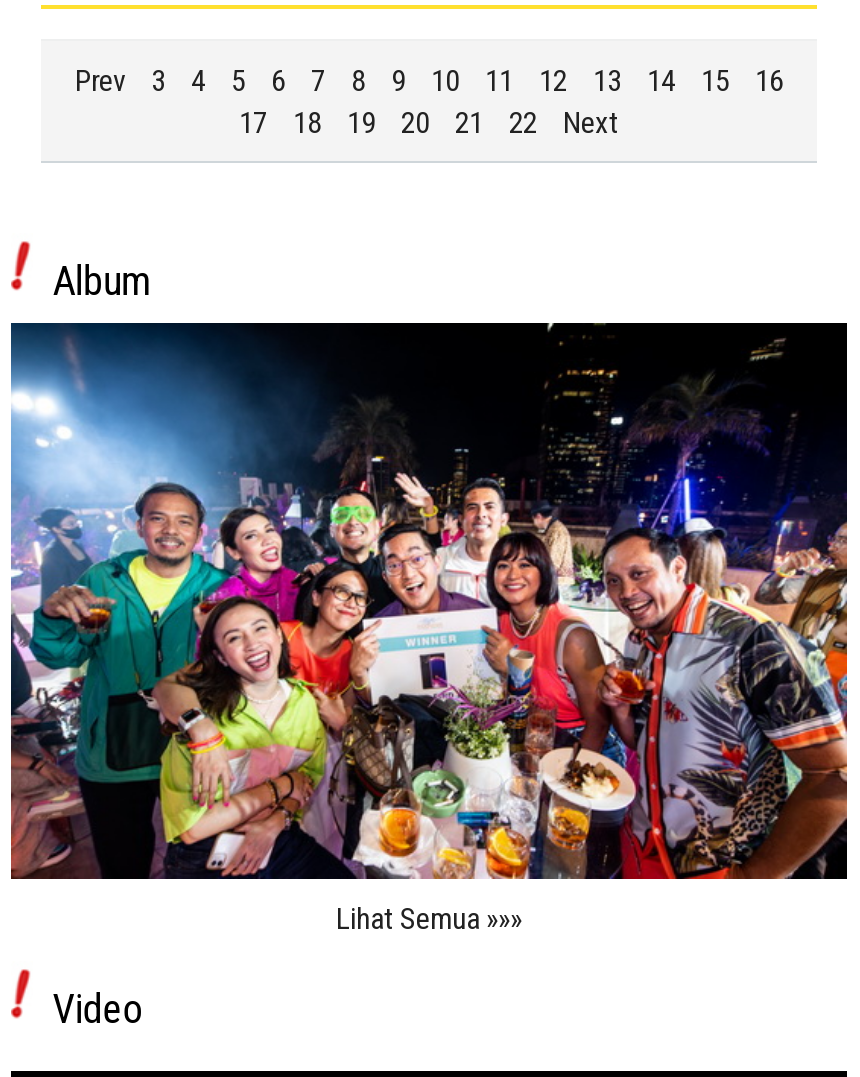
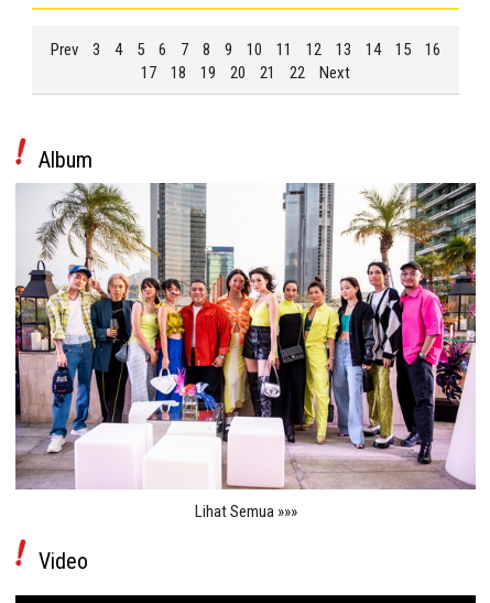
[9,321,849,881] [image] -> [14,182,477,491] [image]

